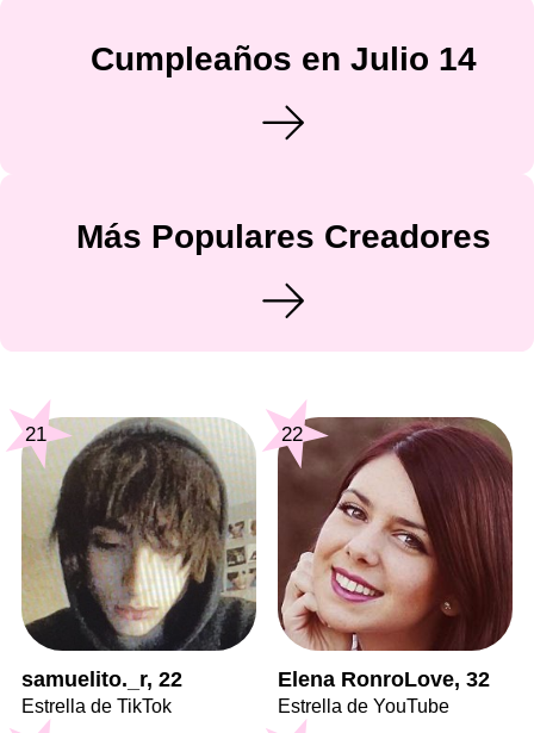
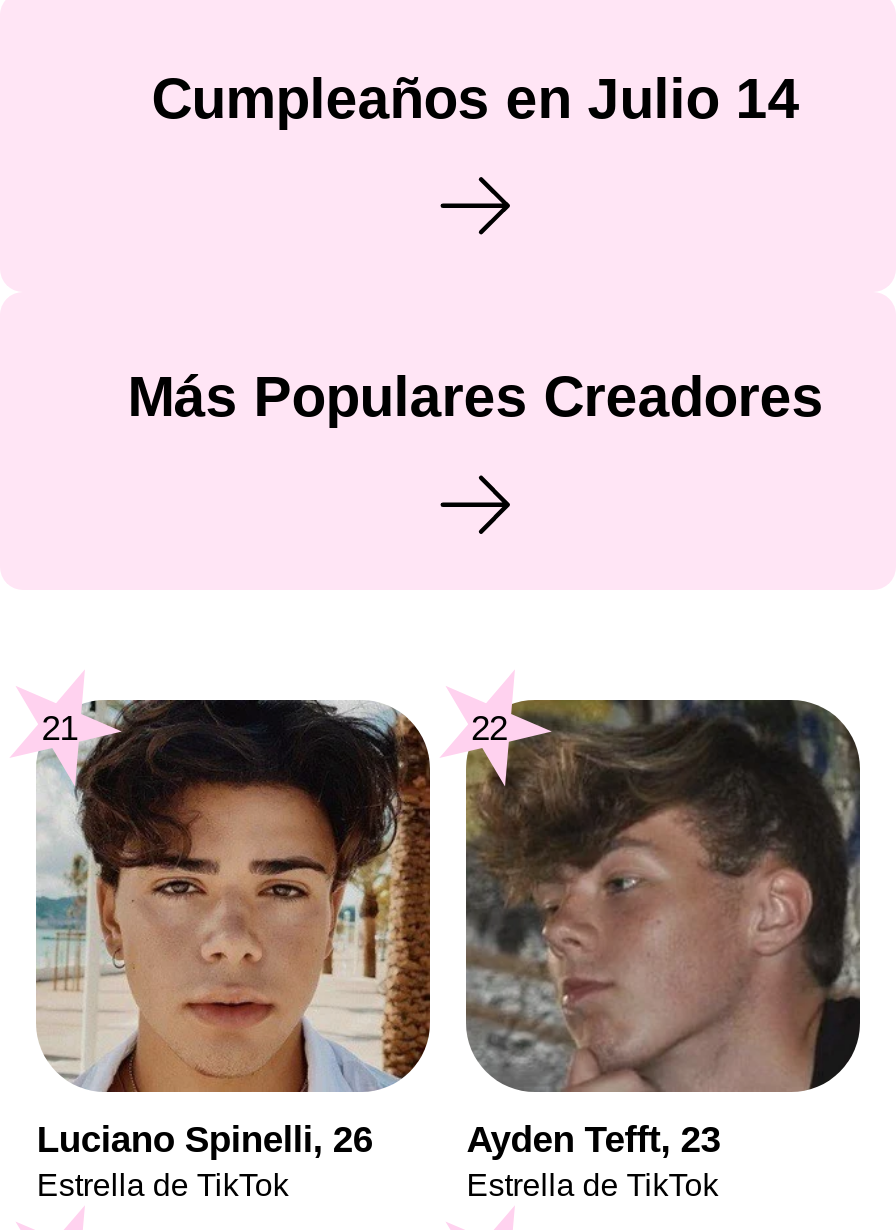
[20,417,256,692] [image] | samuelito._r, 22 -> [34,698,432,1160] [image] | Luciano Spinelli, 26
[278,417,513,716] [image] | Elena RonroLove, 32 | Estrella de YouTube -> [466,700,860,1202] [image] | Ayden Tefft, 23 | Estrella de TikTok

